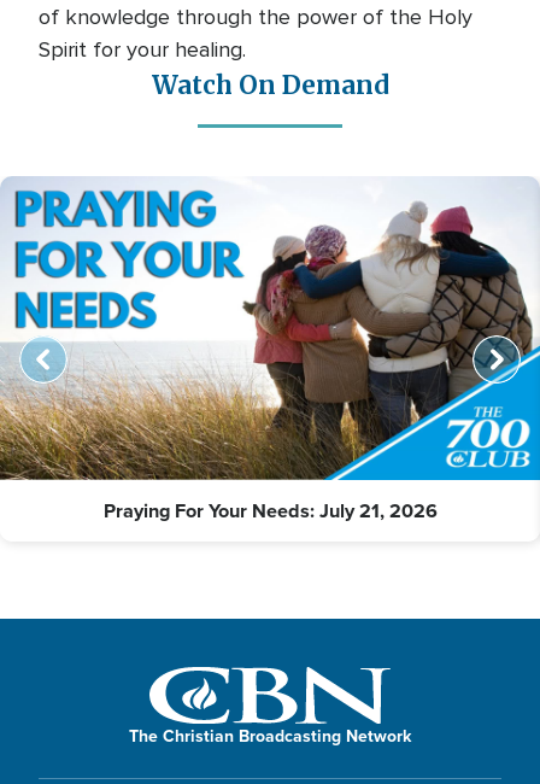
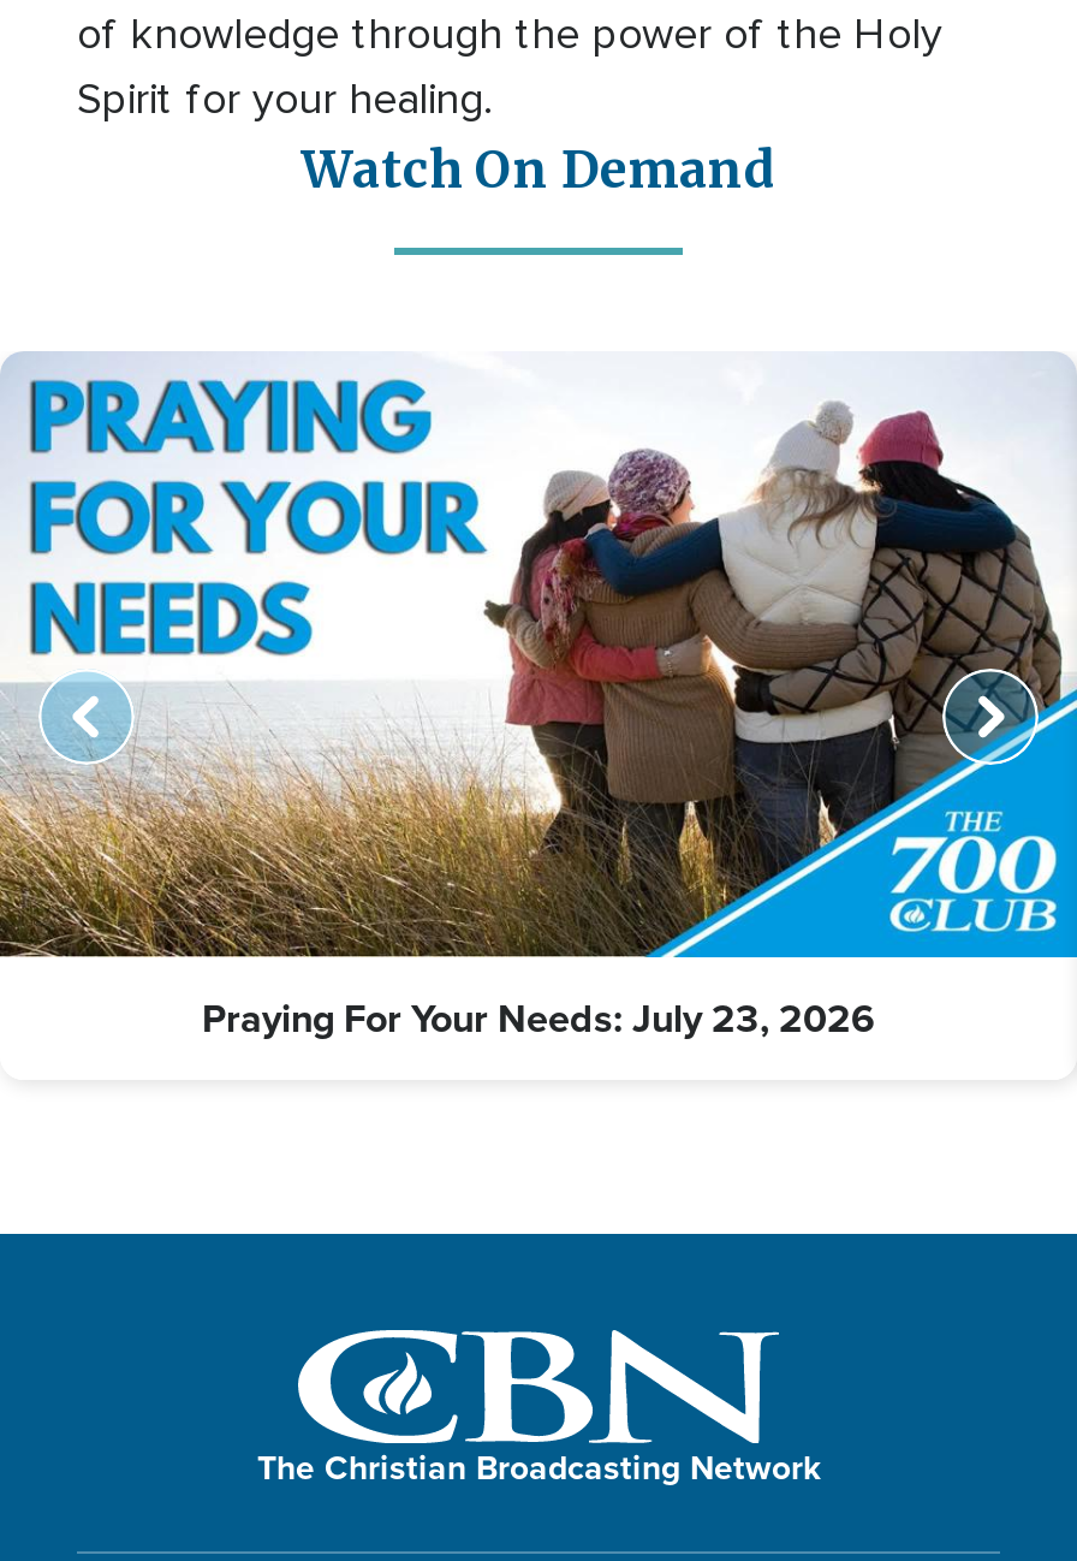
[103,496,437,525] Praying For Your Needs: July 21, 2026 -> [202,989,875,1046] Praying For Your Needs: July 23, 2026

